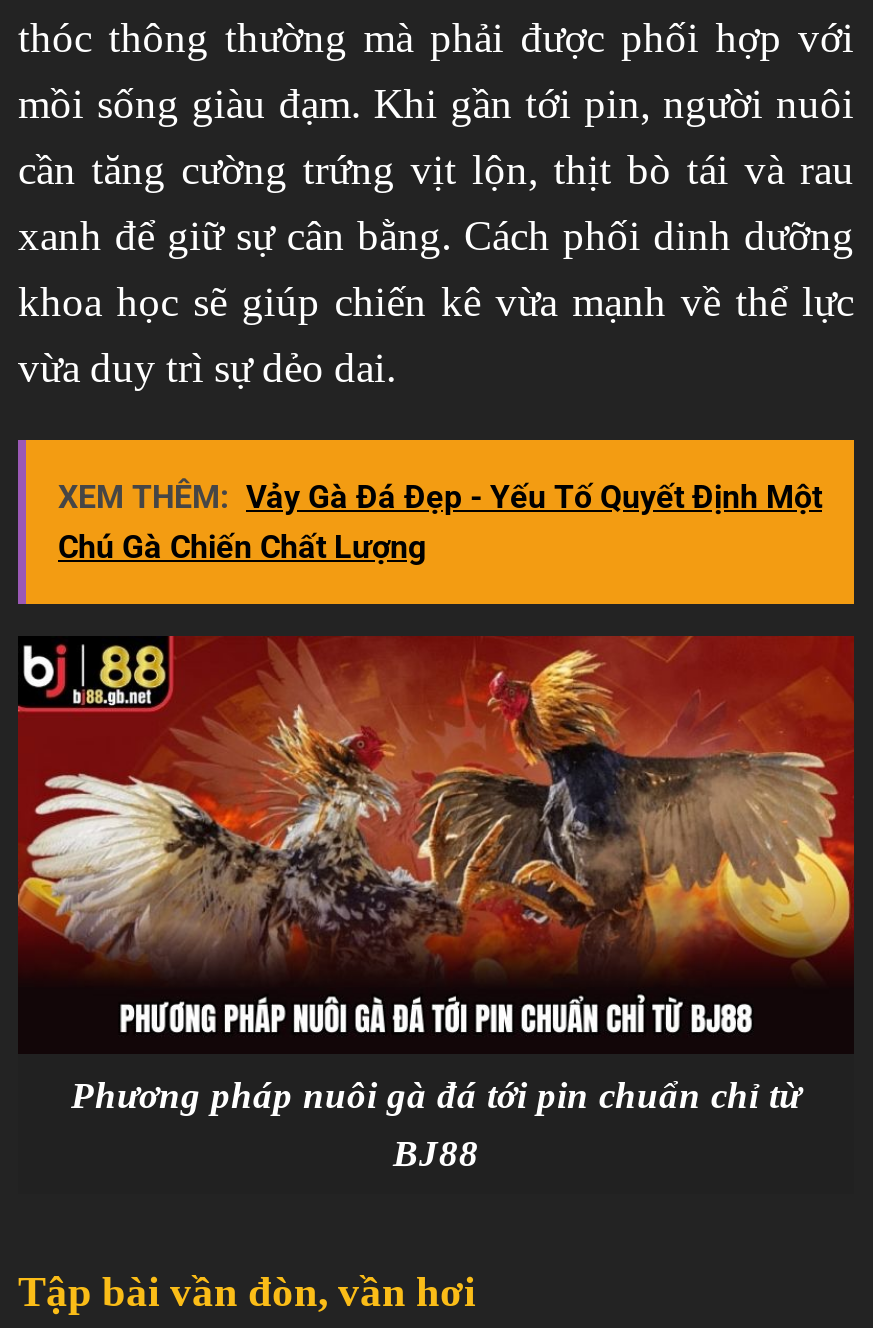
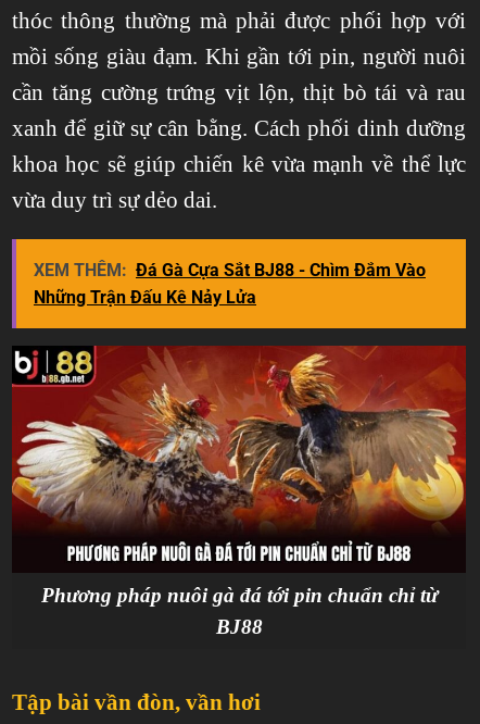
[58,479,822,567] XEM THÊM: Vảy Gà Đá Đẹp - Yếu Tố Quyết Định Một | Chú Gà Chiến Chất Lượng -> [34,260,426,308] XEM THÊM: Đá Gà Cựa Sắt BJ88 - Chìm Đắm Vào | Những Trận Đấu Kê Nảy Lửa

